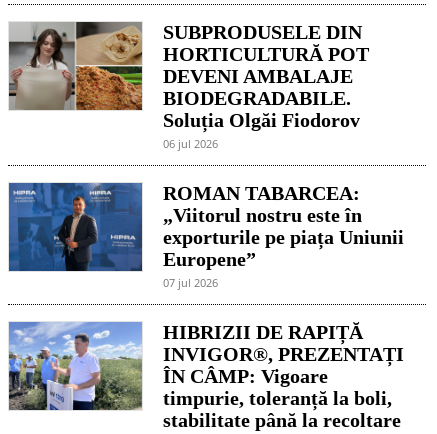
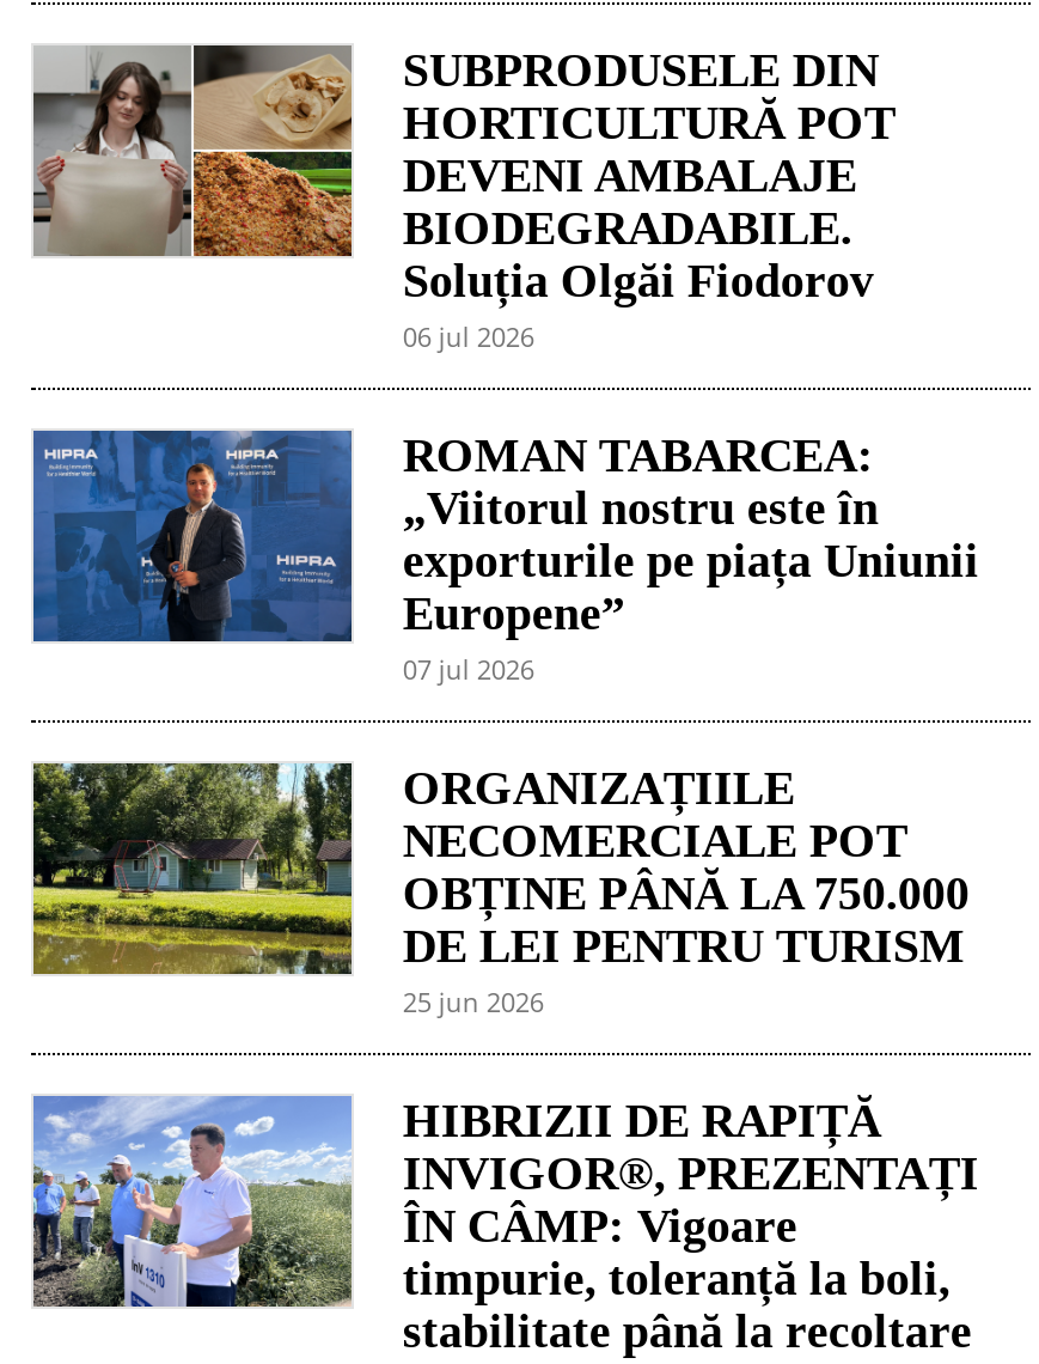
none -> [31,761,969,1019] [image] | ORGANIZAȚIILE | NECOMERCIALE POT | OBȚINE PÂNĂ LA 750.000 | DE LEI PENTRU TURISM | 25 jun 2026

